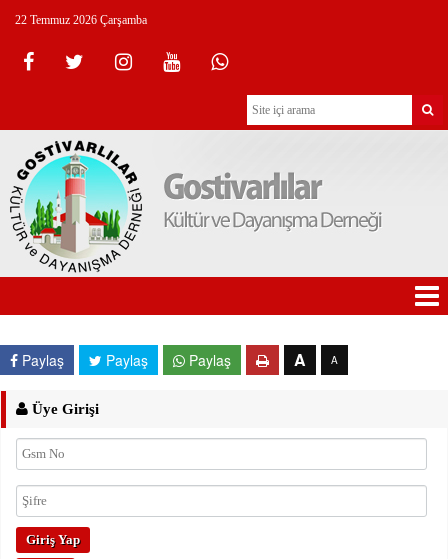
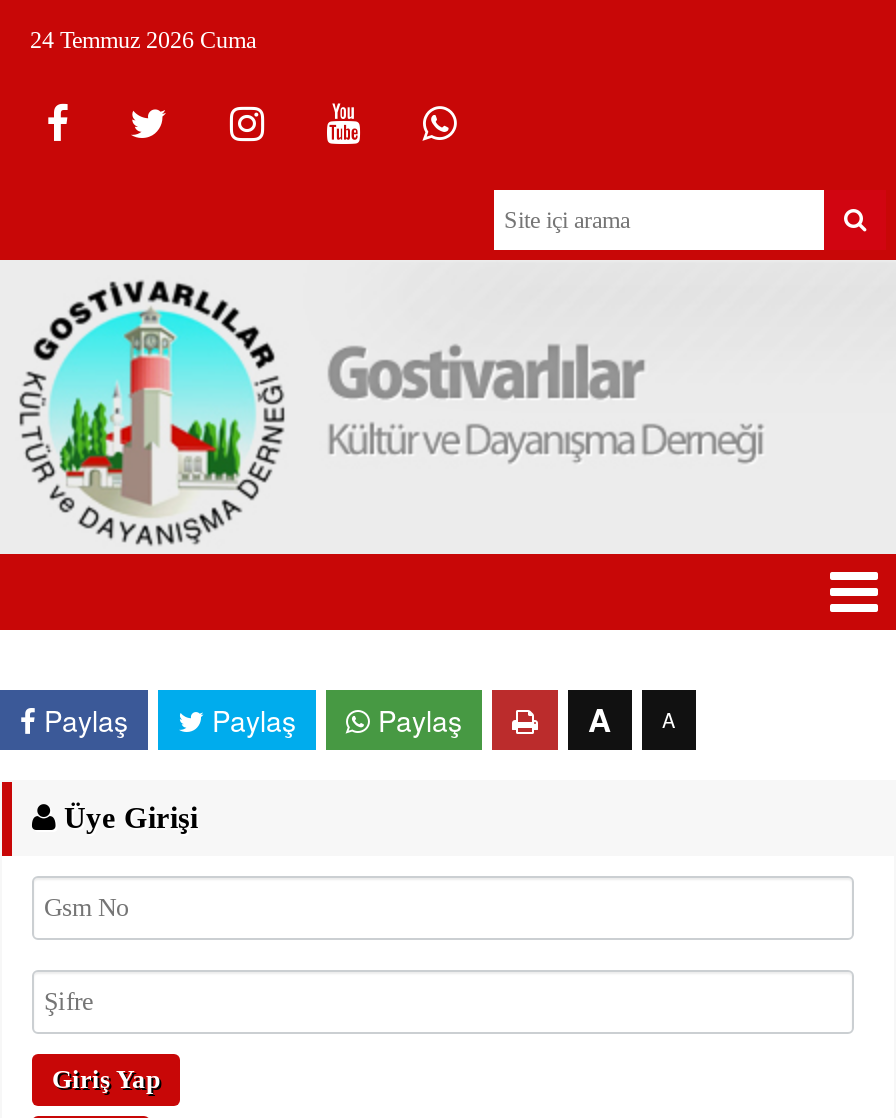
[15,13,147,27] 22 Temmuz 2026 Çarşamba -> [30,26,256,54] 24 Temmuz 2026 Cuma

